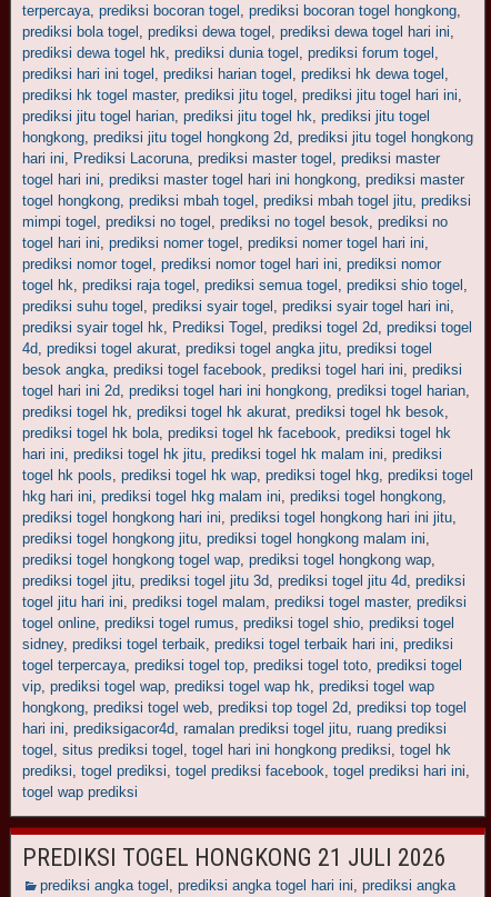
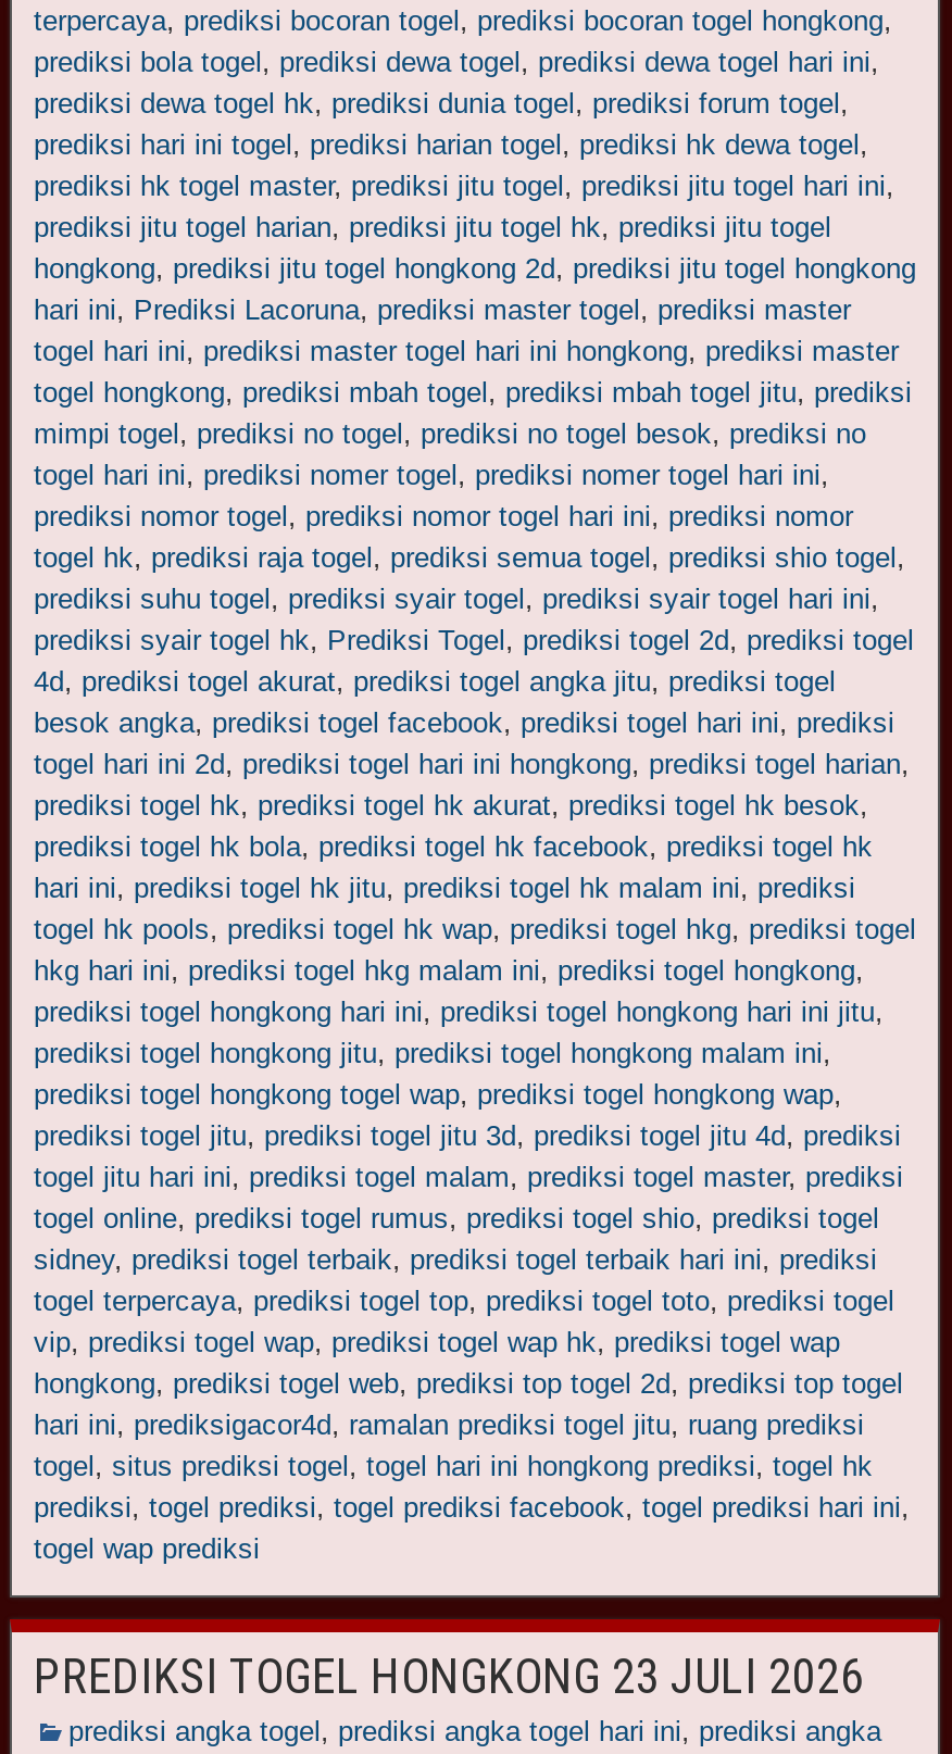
[22,843,447,871] PREDIKSI TOGEL HONGKONG 21 JULI 2026 -> [34,1649,864,1704] PREDIKSI TOGEL HONGKONG 23 JULI 2026

